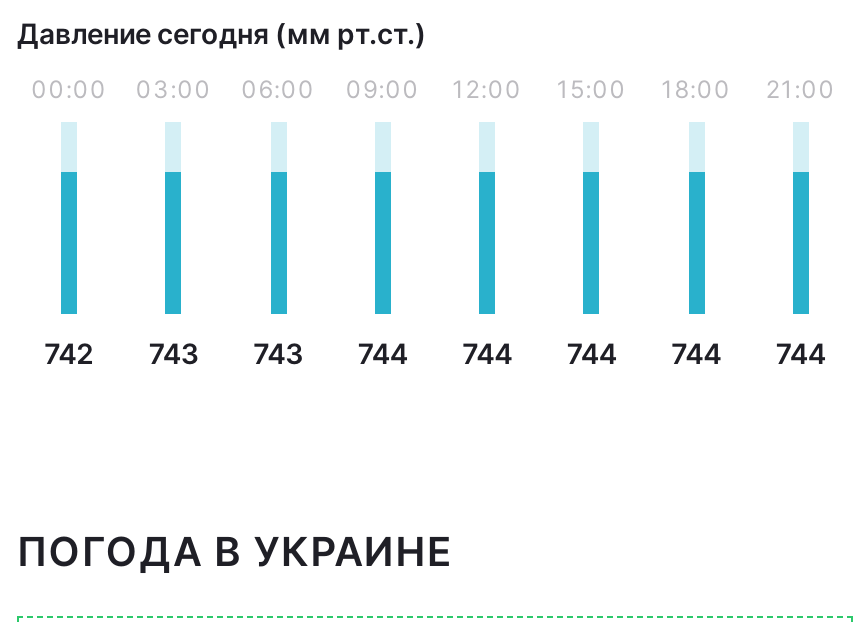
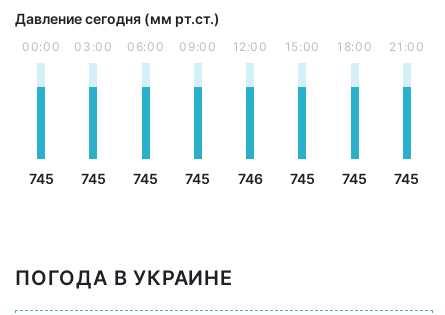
[44,336,94,370] 742 -> [29,170,54,187] 745
[149,336,199,370] 743 -> [81,170,106,187] 745
[253,336,303,370] 743 -> [133,170,158,187] 745
[358,336,408,370] 744 -> [185,170,210,187] 745
[462,336,512,370] 744 -> [238,170,263,187] 746
[567,336,617,370] 744 -> [290,170,315,187] 745
[671,336,721,370] 744 -> [342,170,367,187] 745
[776,336,826,370] 744 -> [394,170,419,187] 745

